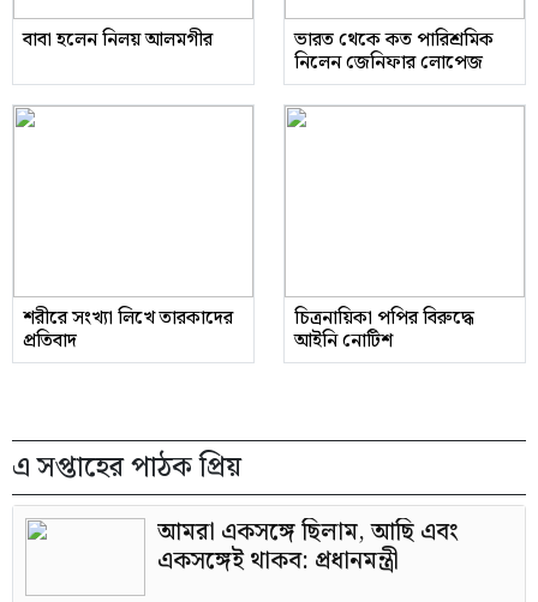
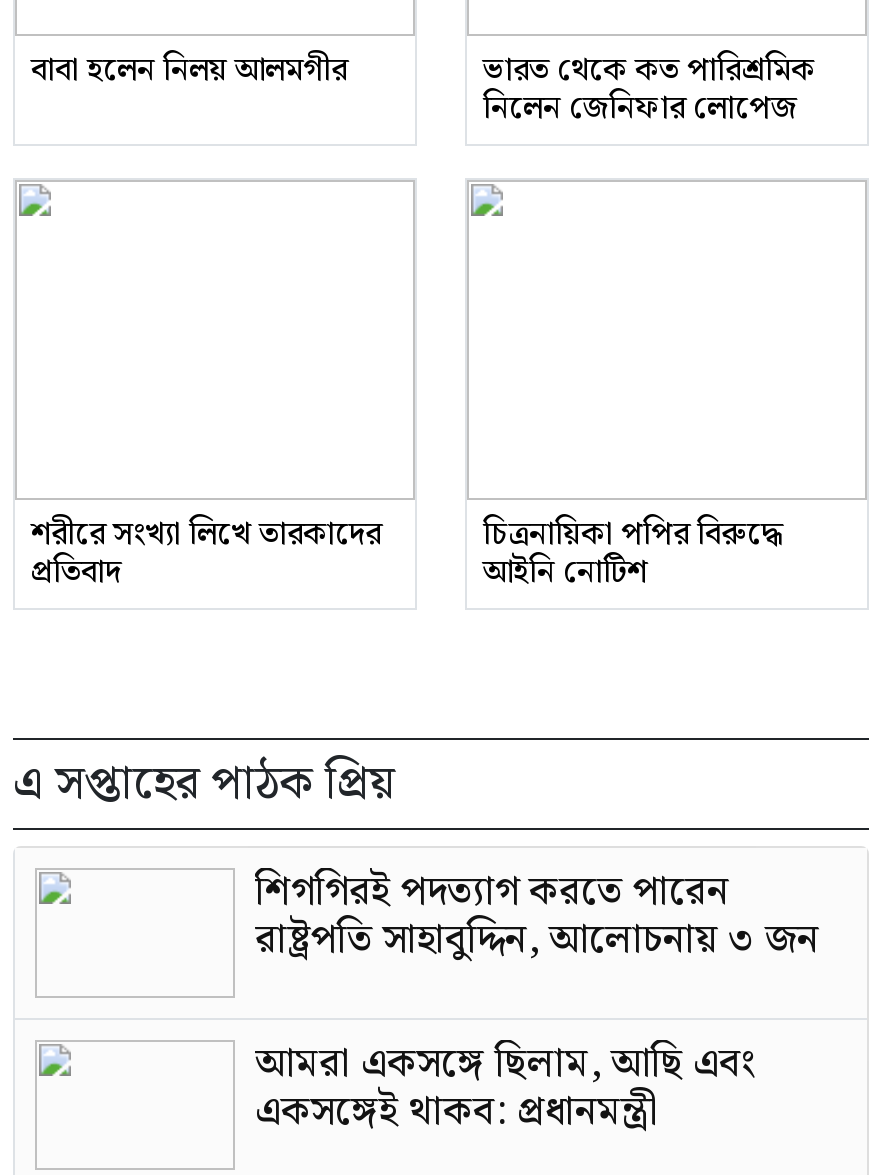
none -> [255,860,819,972] শিগগিরই পদত্যাগ করতে পারেন | রাষ্ট্রপতি সাহাবুদ্দিন, আলোচনায় ৩ জন

